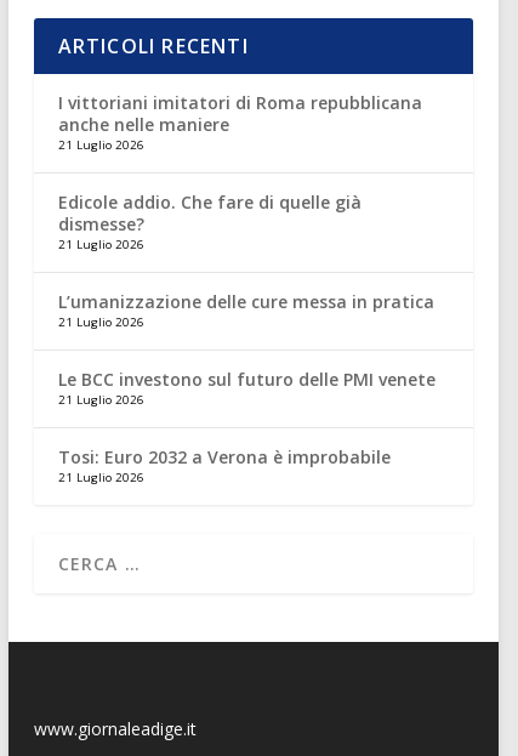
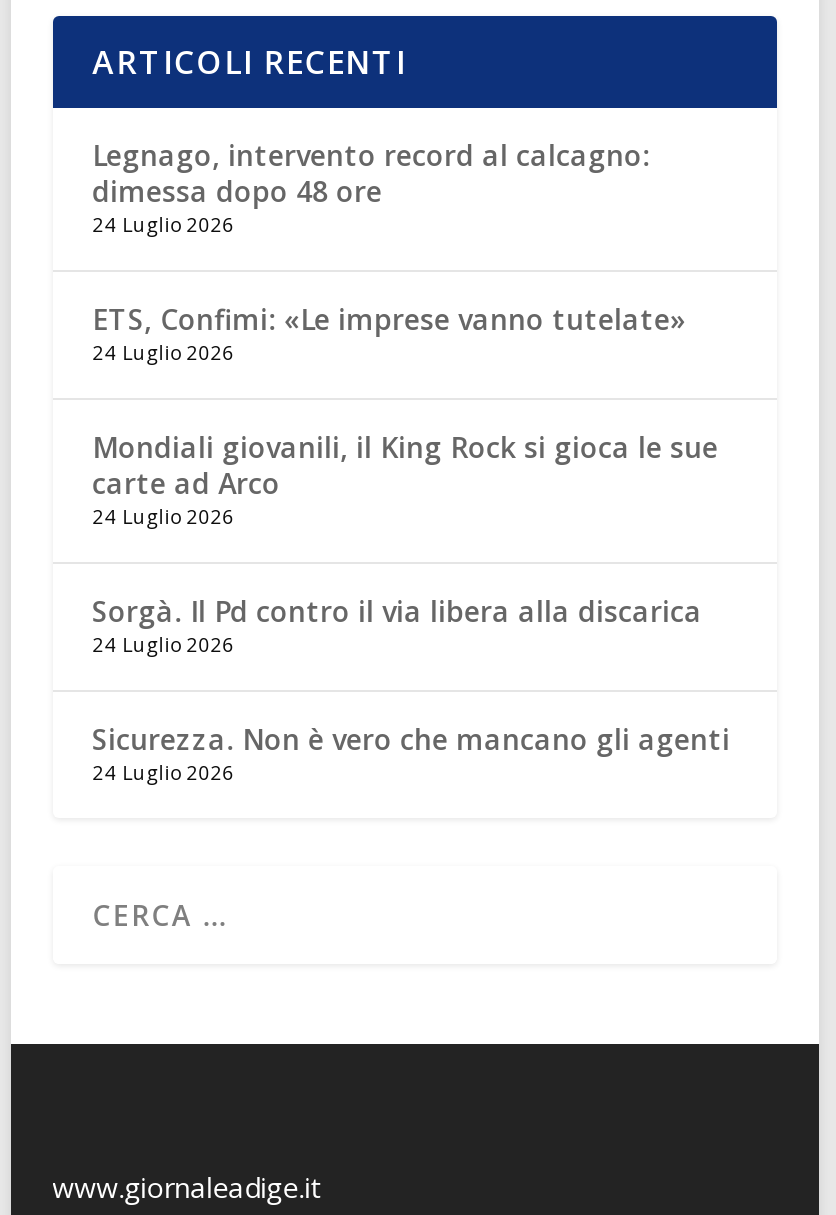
[58,91,422,153] I vittoriani imitatori di Roma repubblicana | anche nelle maniere | 21 Luglio 2026 -> [92,136,650,238] Legnago, intervento record al calcagno: | dimessa dopo 48 ore | 24 Luglio 2026
[58,190,361,252] Edicole addio. Che fare di quelle già | dismesse? | 21 Luglio 2026 -> [92,300,686,366] ETS, Confimi: «Le imprese vanno tutelate» | 24 Luglio 2026
[58,290,434,330] L’umanizzazione delle cure messa in pratica | 21 Luglio 2026 -> [92,428,718,530] Mondiali giovanili, il King Rock si gioca le sue | carte ad Arco | 24 Luglio 2026
[58,368,435,408] Le BCC investono sul futuro delle PMI venete | 21 Luglio 2026 -> [92,592,702,658] Sorgà. Il Pd contro il via libera alla discarica | 24 Luglio 2026
[58,445,390,485] Tosi: Euro 2032 a Verona è improbabile | 21 Luglio 2026 -> [92,720,730,786] Sicurezza. Non è vero che mancano gli agenti | 24 Luglio 2026

